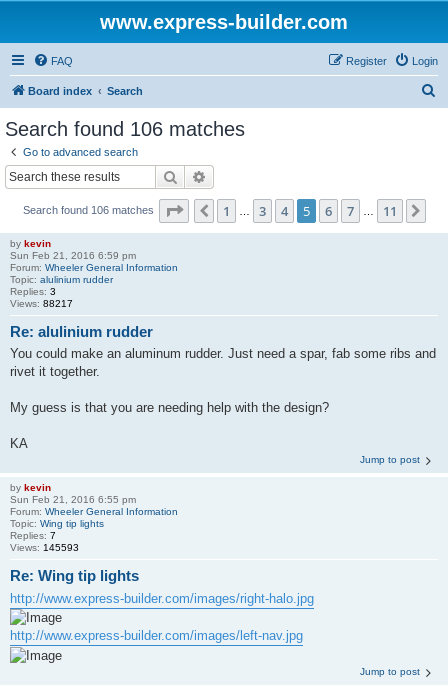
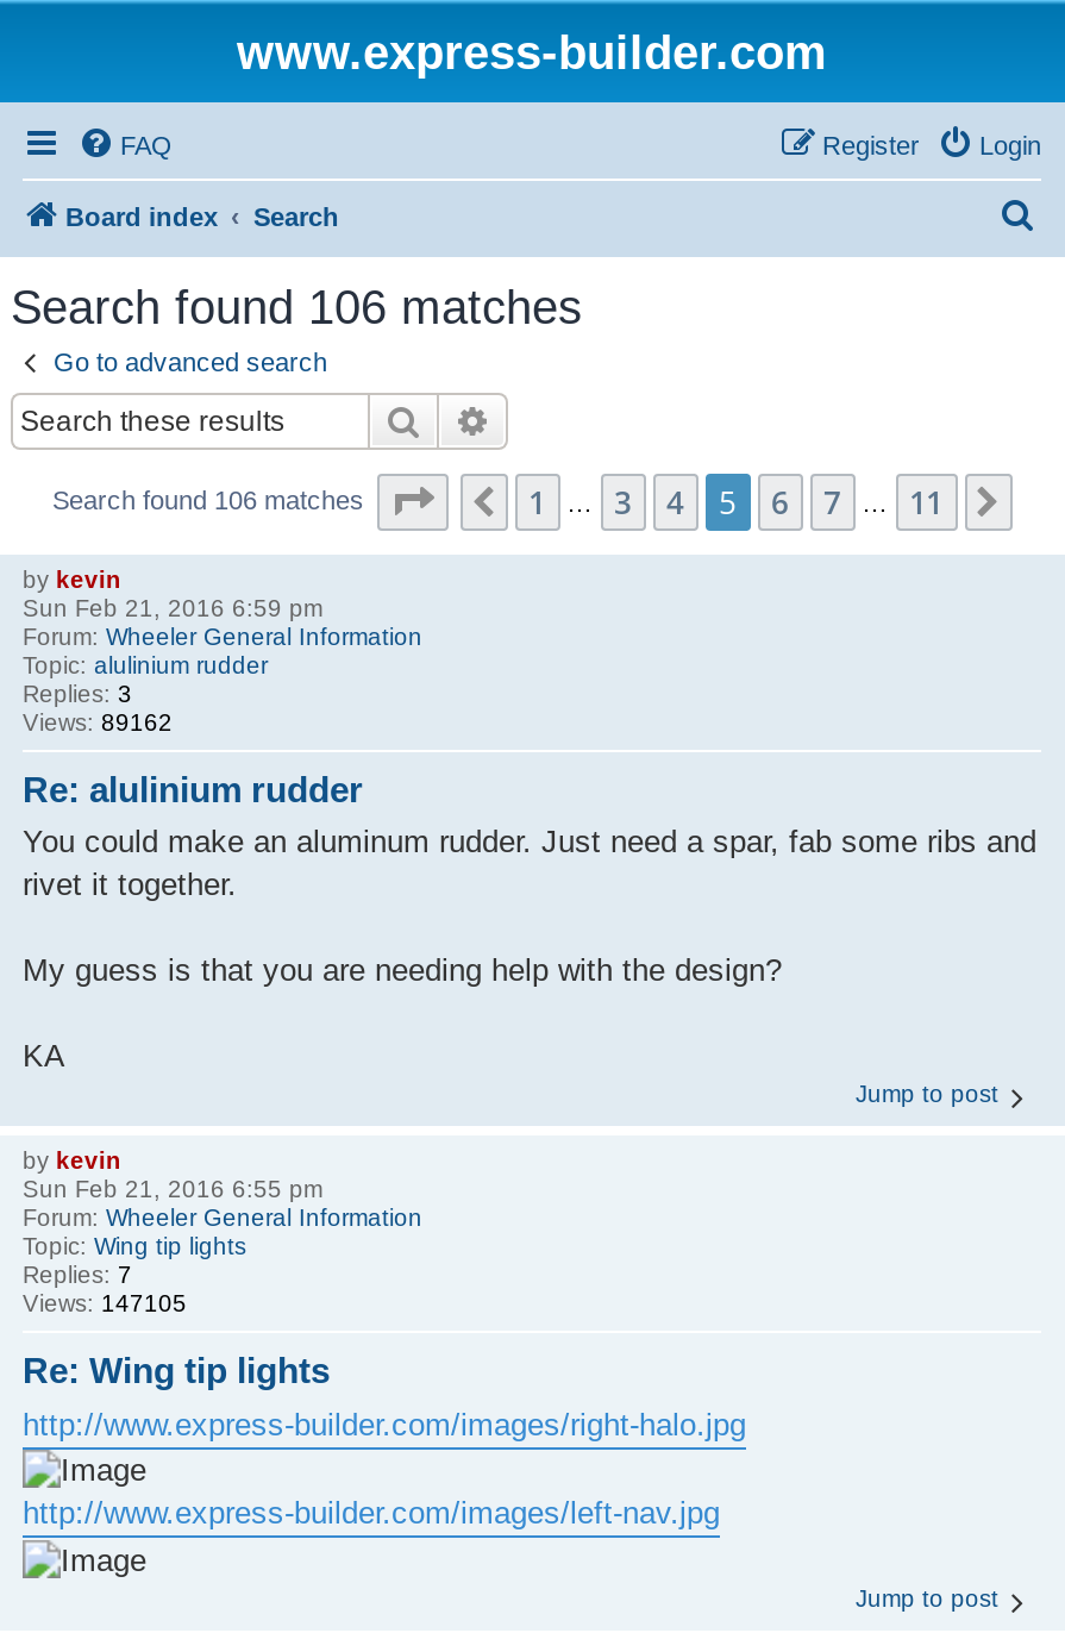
[10,297,73,308] Views: 88217 -> [23,708,173,734] Views: 89162
[10,542,79,553] Views: 145593 -> [23,1290,187,1316] Views: 147105

